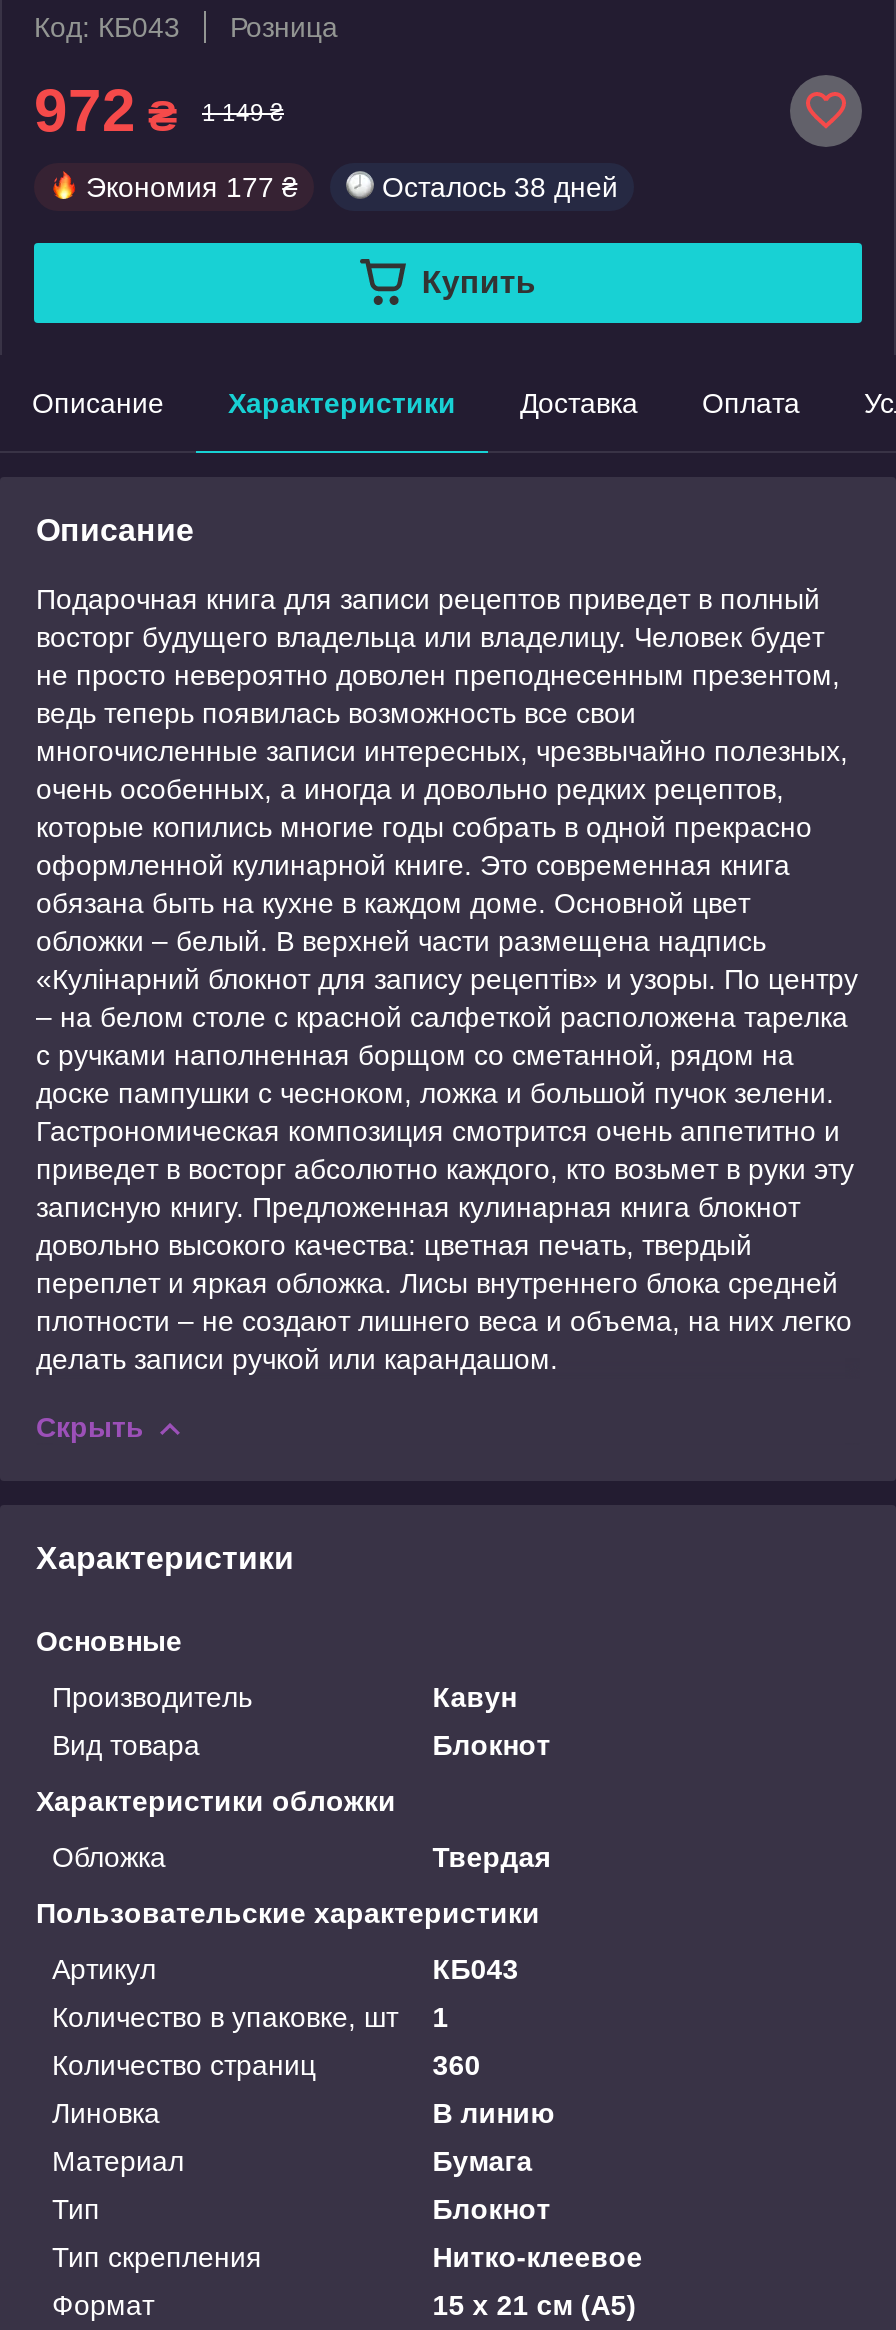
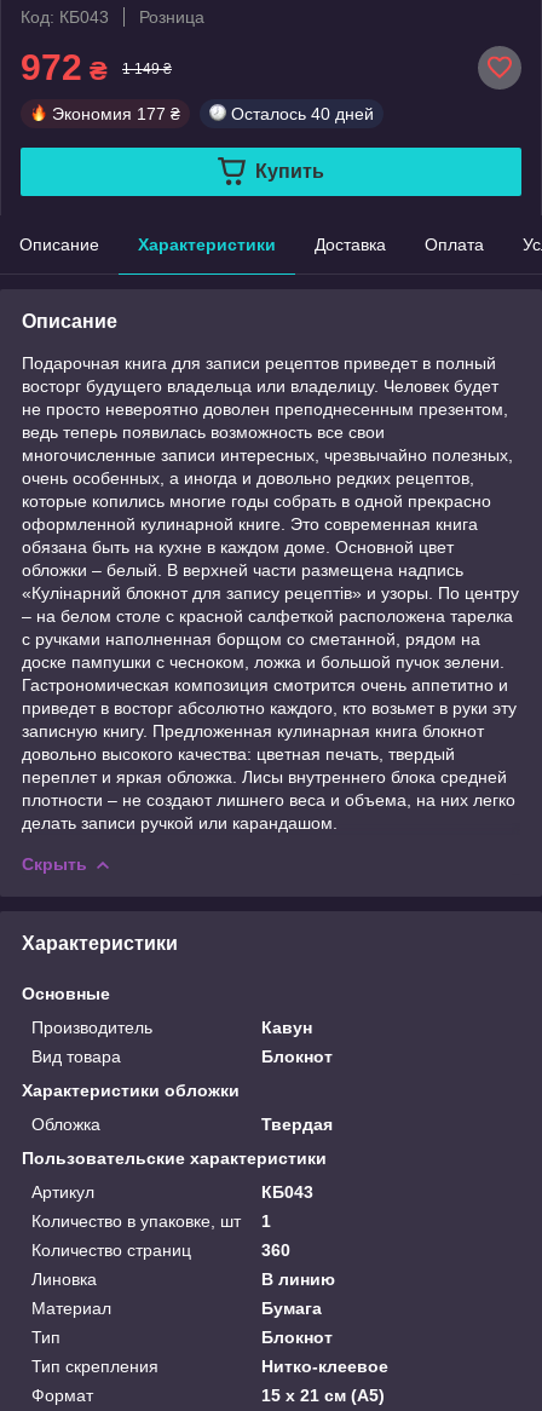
[382,171,618,203] Осталось 38 дней -> [231,104,374,123] Осталось 40 дней

